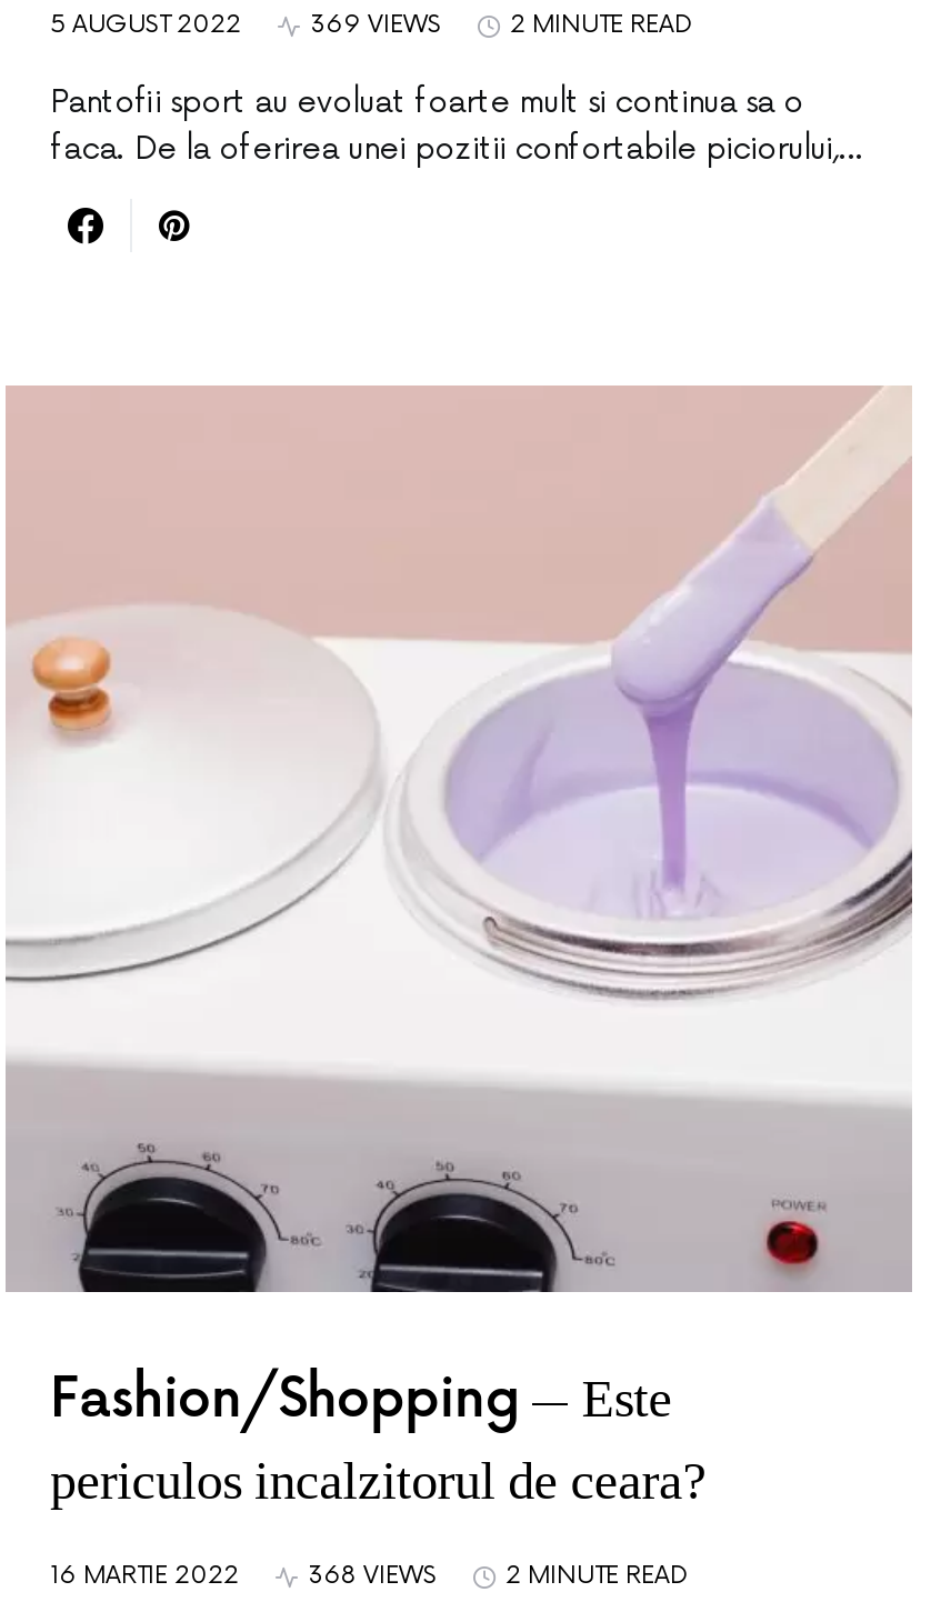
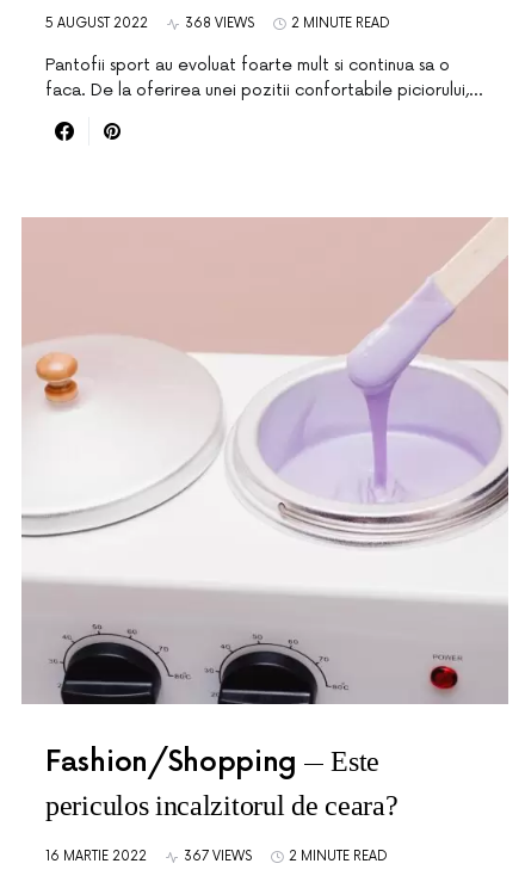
[310,10,441,39] 369 VIEWS -> [185,16,254,31] 368 VIEWS
[308,1561,437,1590] 368 VIEWS -> [184,849,252,864] 367 VIEWS

